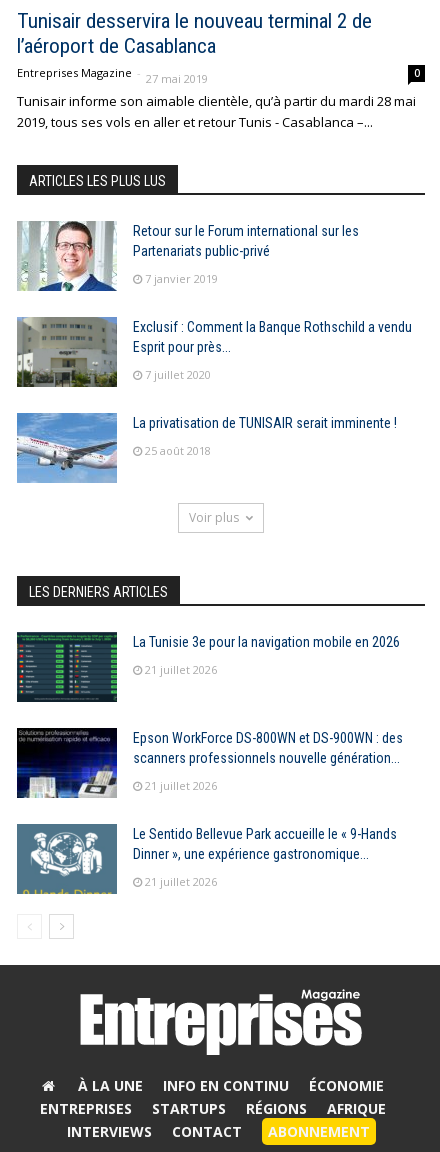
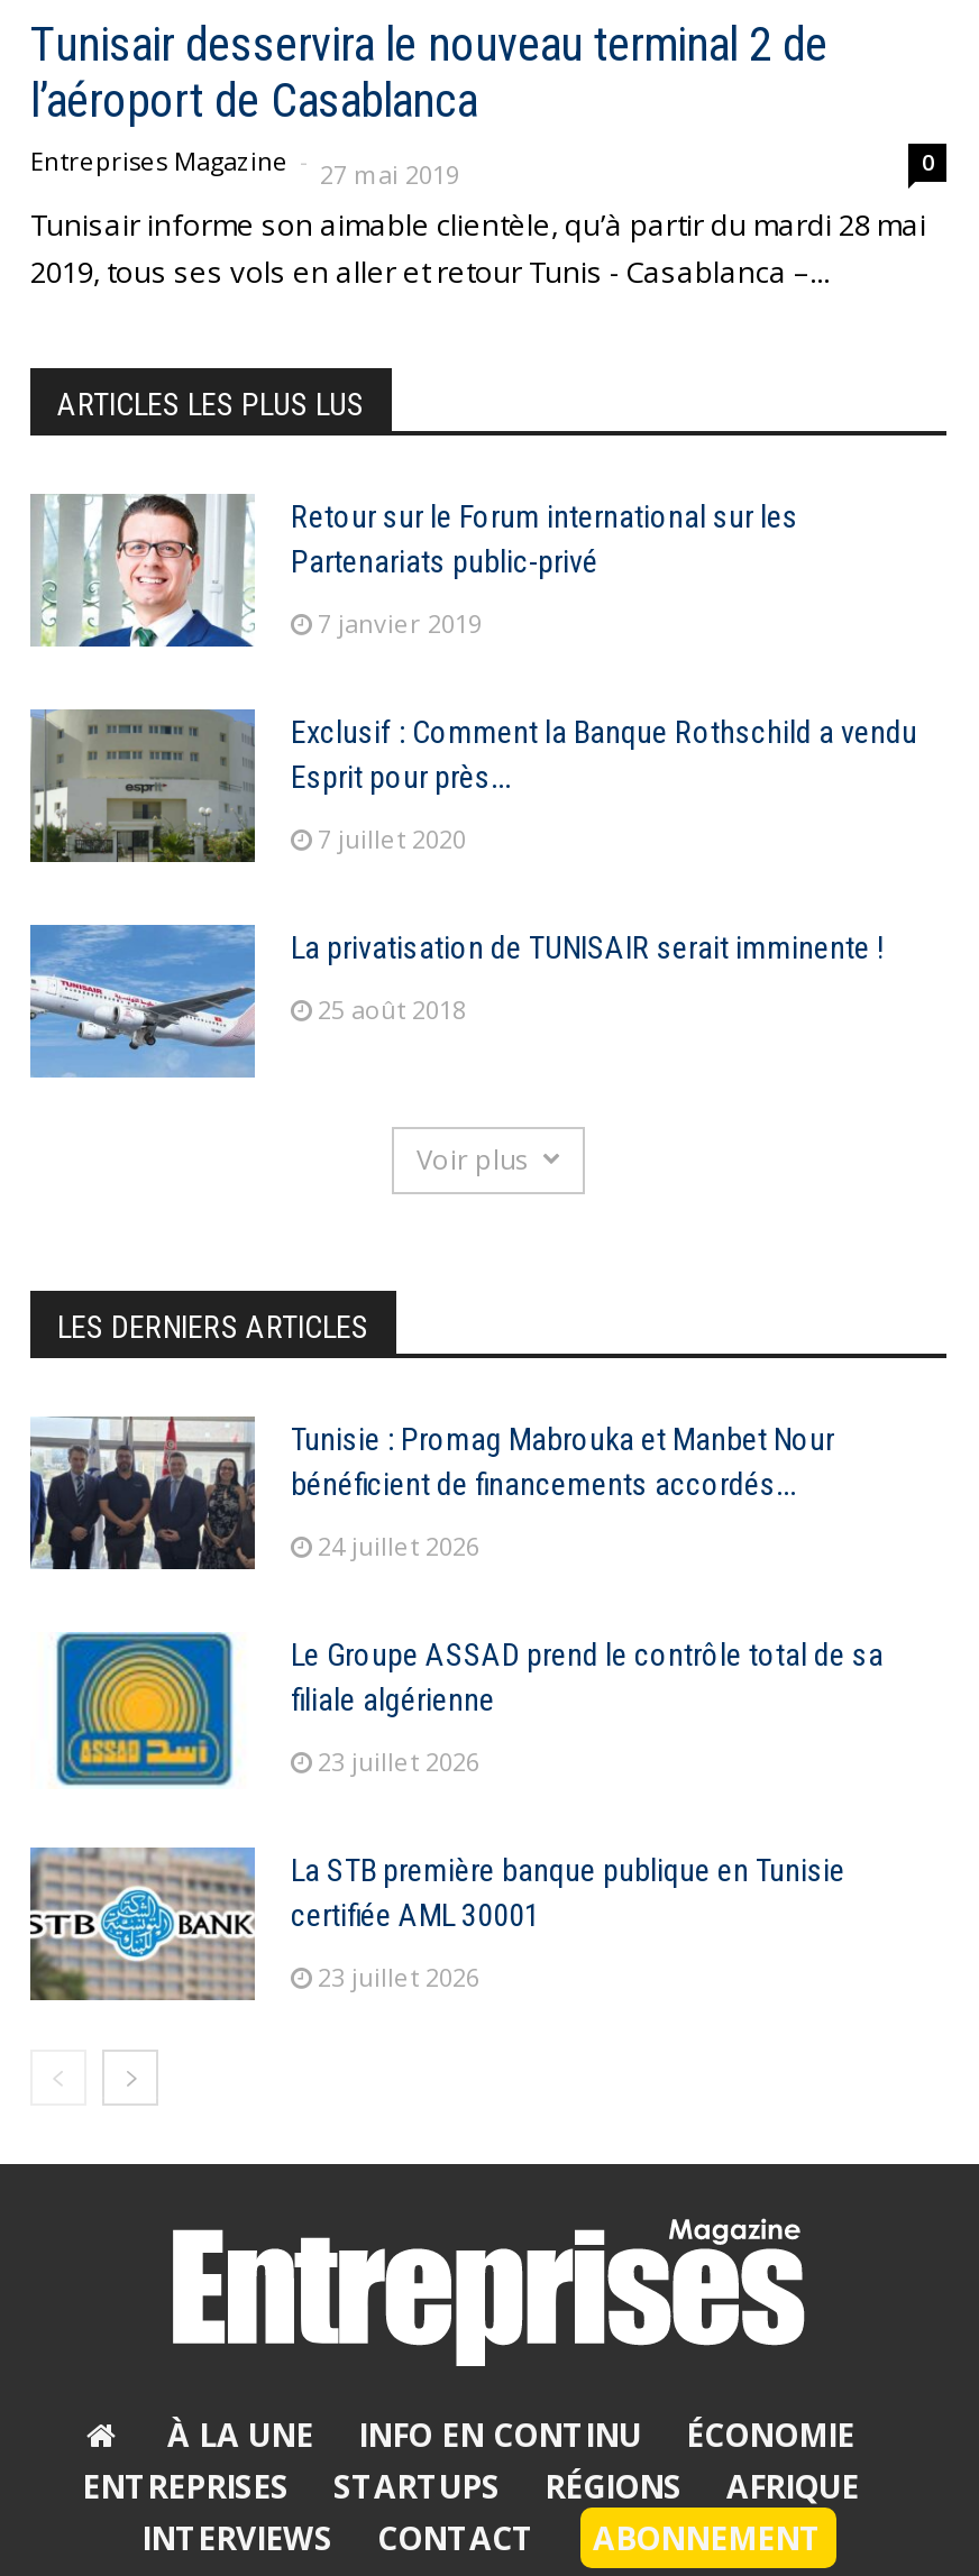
[16,631,400,703] [image] | La Tunisie 3e pour la navigation mobile en 2026 -> [30,1415,834,1573] [image] | Tunisie : Promag Mabrouka et Manbet Nour | bénéficient de financements accordés...
[145,662,217,677] 21 juillet 2026 -> [318,1527,479,1561] 24 juillet 2026
[16,727,403,799] [image] | Epson WorkForce DS-800WN et DS-900WN : des | scanners professionnels nouvelle génération... -> [30,1631,884,1788] [image] | Le Groupe ASSAD prend le contrôle total de sa | filiale algérienne
[145,778,217,793] 21 juillet 2026 -> [318,1743,479,1777] 23 juillet 2026
[17,824,397,895] [image] | Le Sentido Bellevue Park accueille le « 9-Hands | Dinner », une expérience gastronomique... -> [30,1846,845,2004] [image] | La STB première banque publique en Tunisie | certifiée AML 30001
[145,874,217,889] 21 juillet 2026 -> [318,1958,479,1992] 23 juillet 2026

